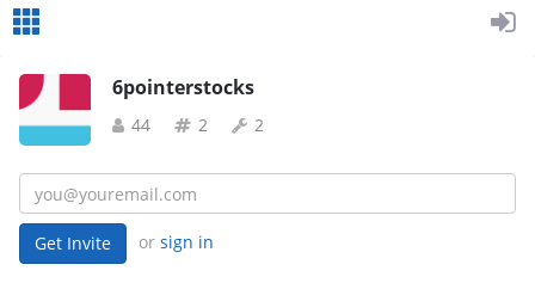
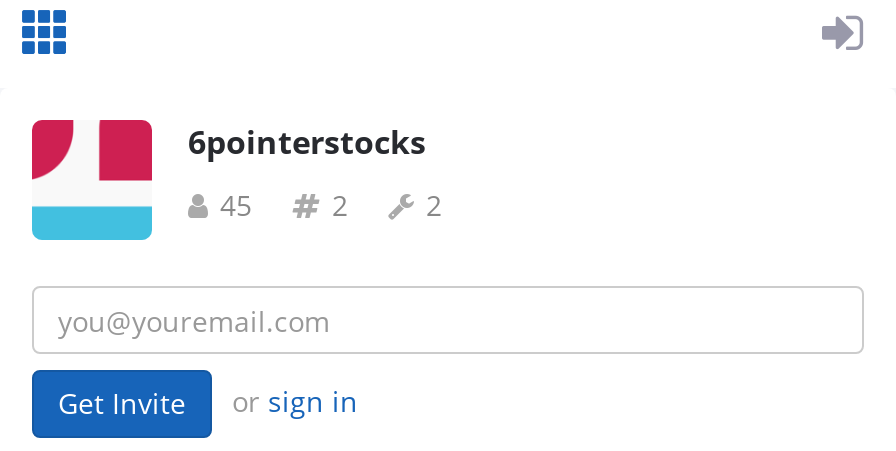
[131,113,150,136] 44 -> [220,186,252,224] 45

